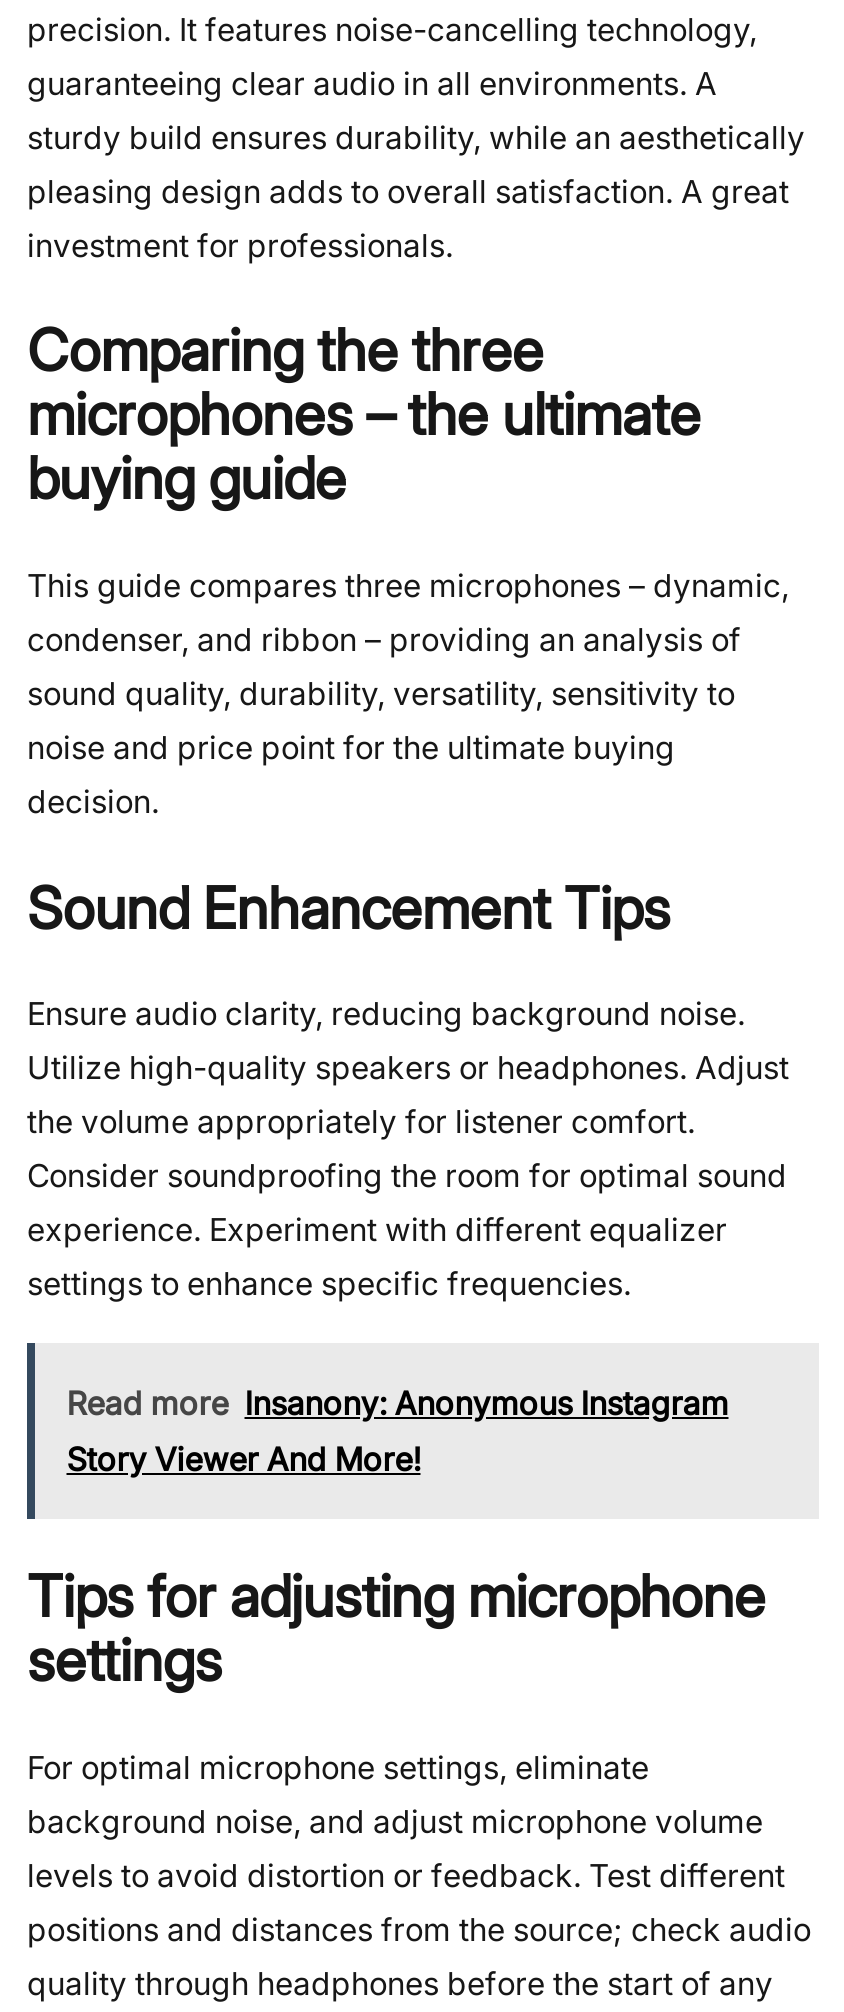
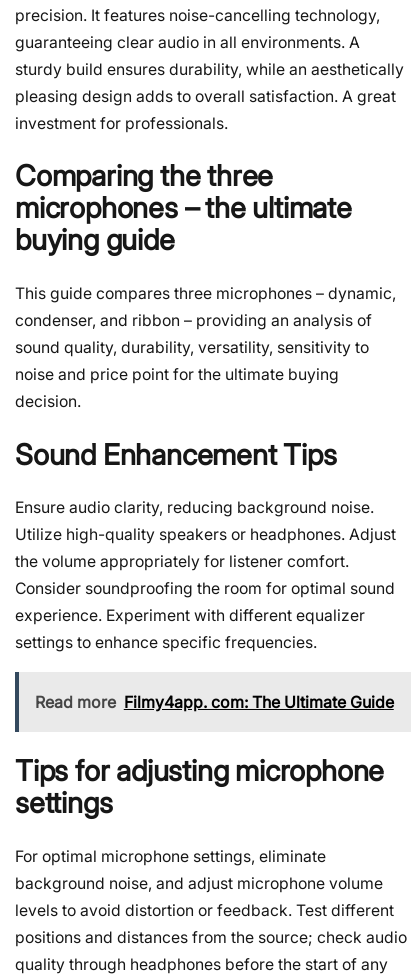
[67,1383,729,1479] Read more Insanony: Anonymous Instagram | Story Viewer And More! -> [35,692,394,712] Read more Filmy4app. com: The Ultimate Guide

